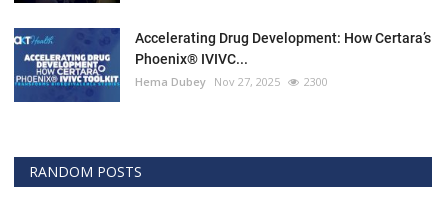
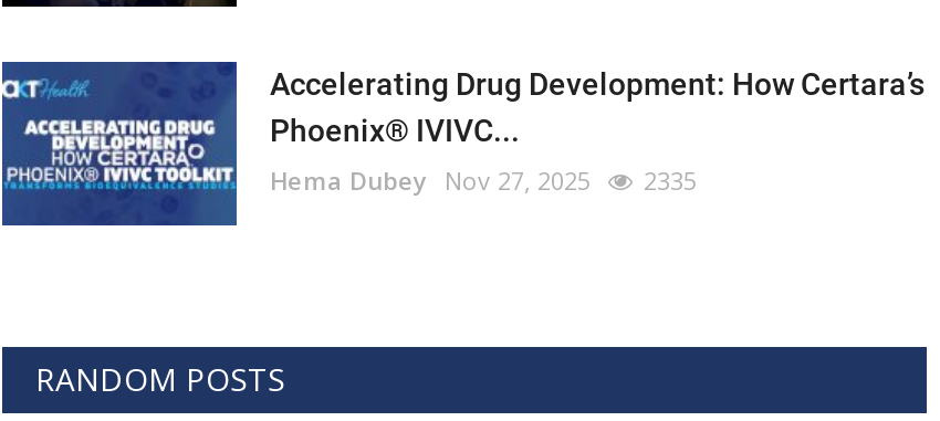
[135,74,328,89] Hema Dubey Nov 27, 2025 2300 -> [270,164,697,197] Hema Dubey Nov 27, 2025 2335

